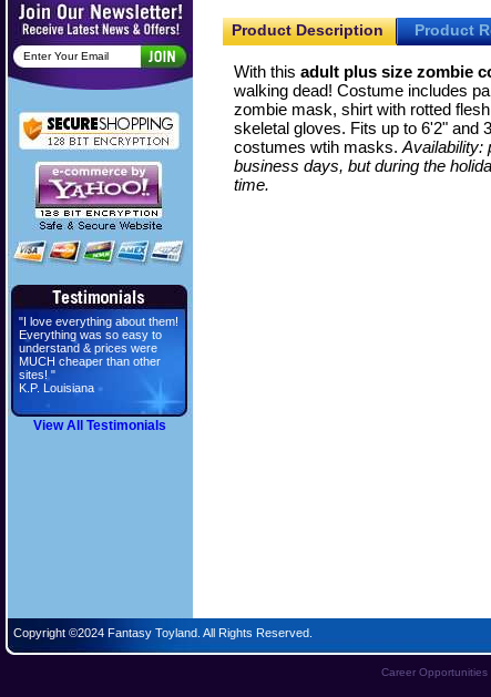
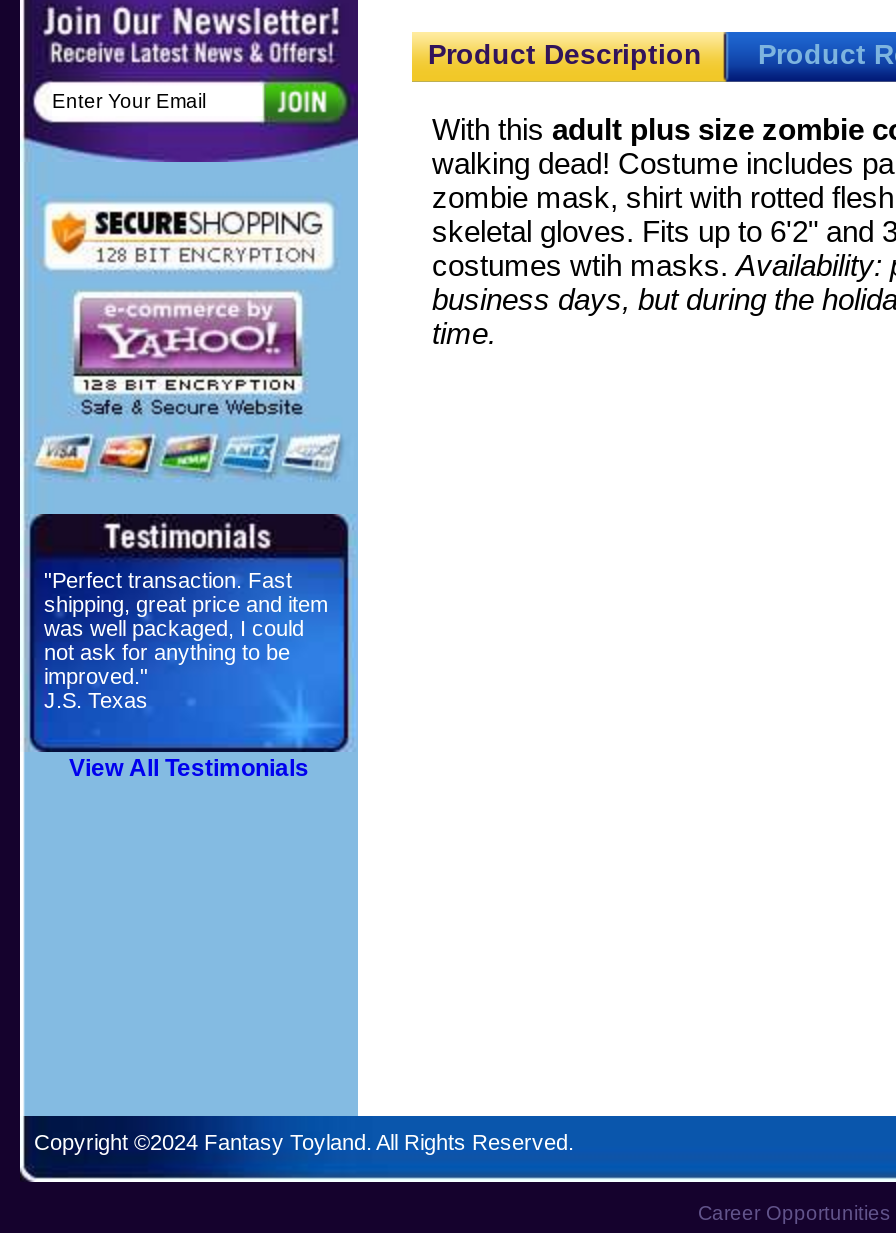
[19,315,178,394] "I love everything about them! | Everything was so easy to | understand & prices were | MUCH cheaper than other | sites! " | K.P. Louisiana -> [44,568,328,712] "Perfect transaction. Fast | shipping, great price and item | was well packaged, I could | not ask for anything to be | improved." | J.S. Texas

